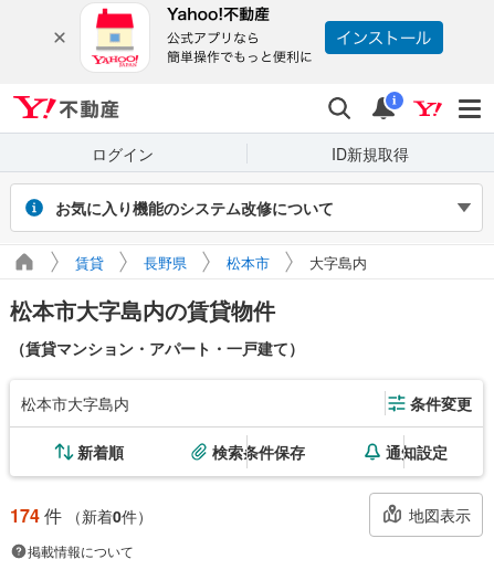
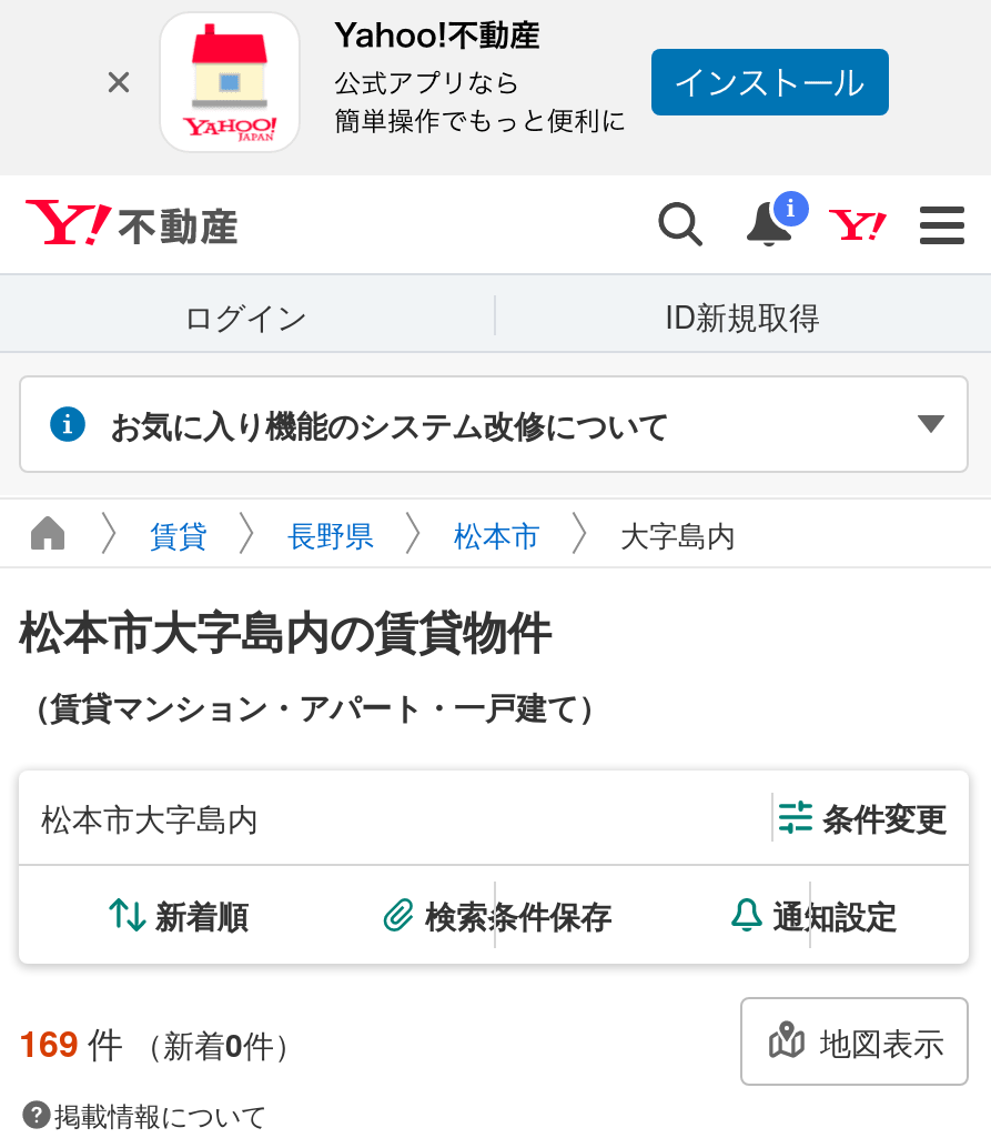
[10,502,153,527] 174件 （新着0件） -> [19,1016,305,1067] 169件 （新着0件）

